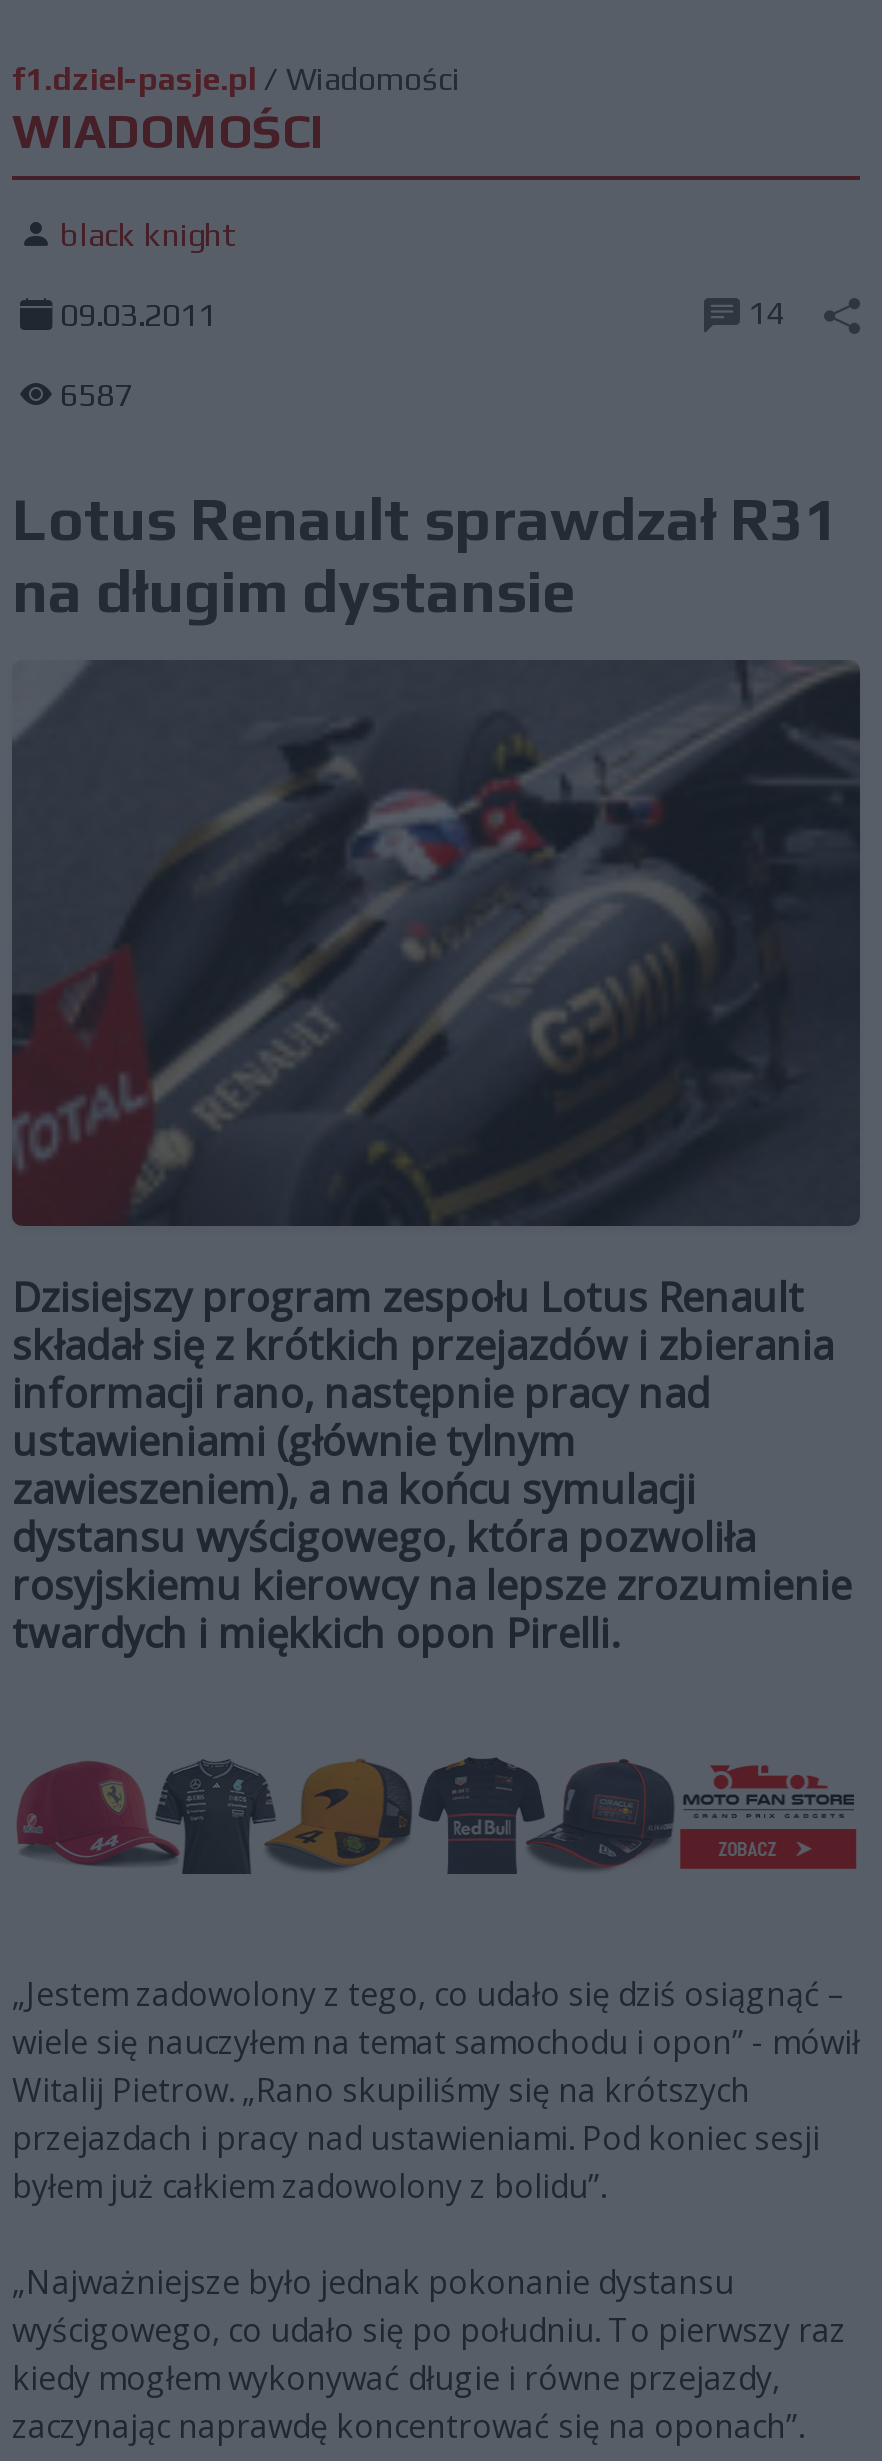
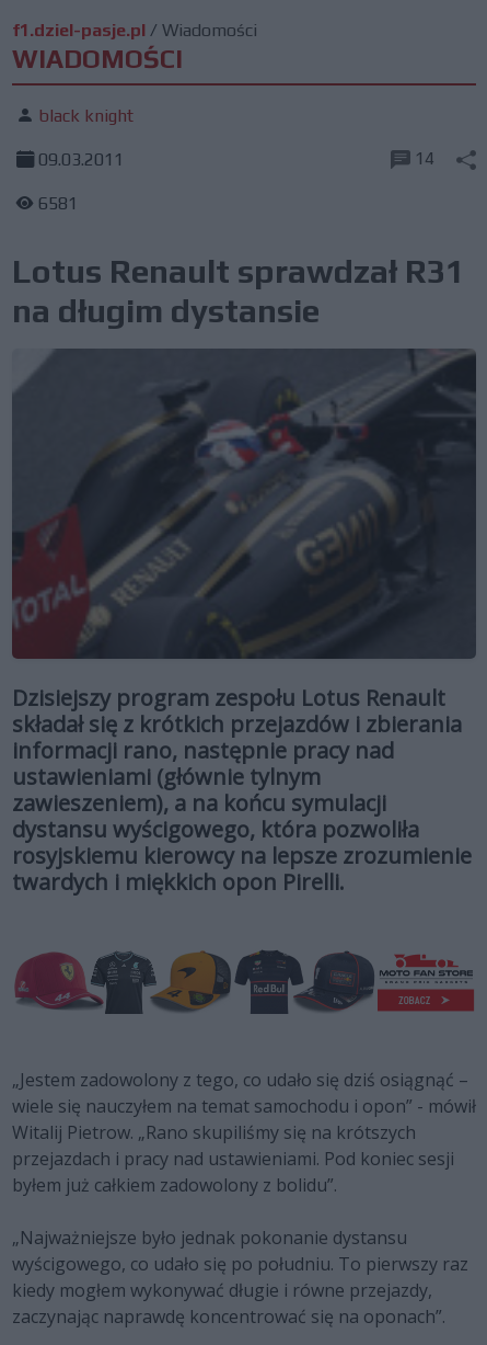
[60,376,132,414] 6587 -> [38,193,78,214] 6581

